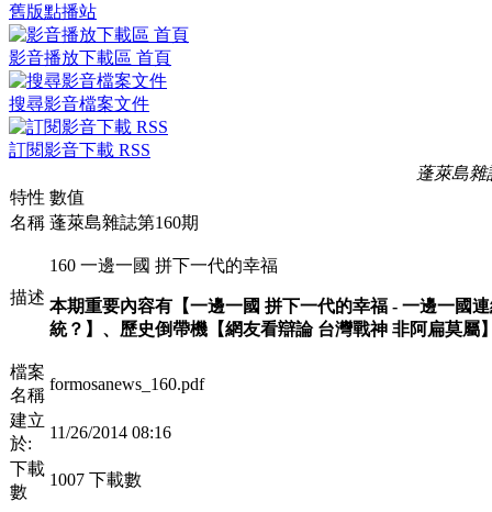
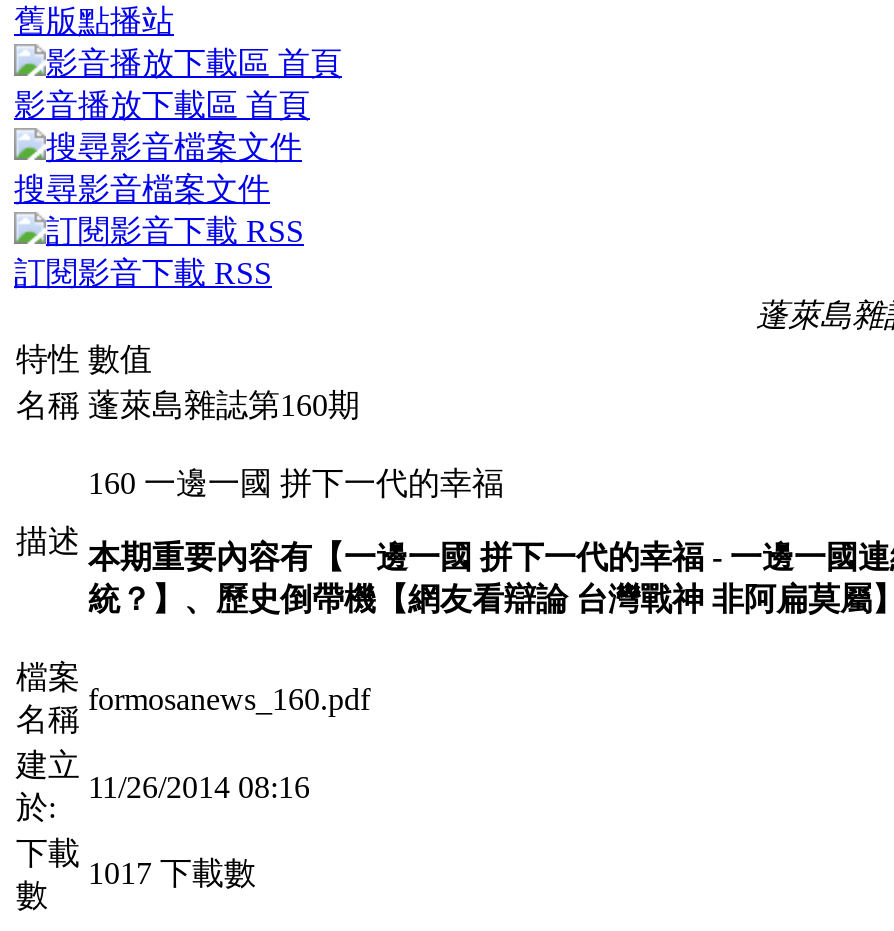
[49,470,142,489] 1007 下載數 -> [88,856,256,890] 1017 下載數

